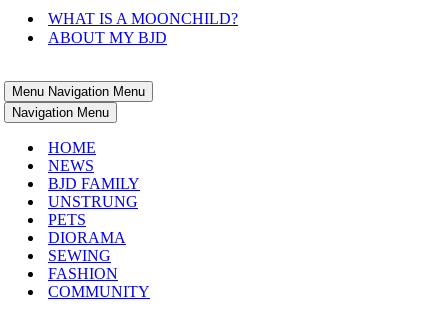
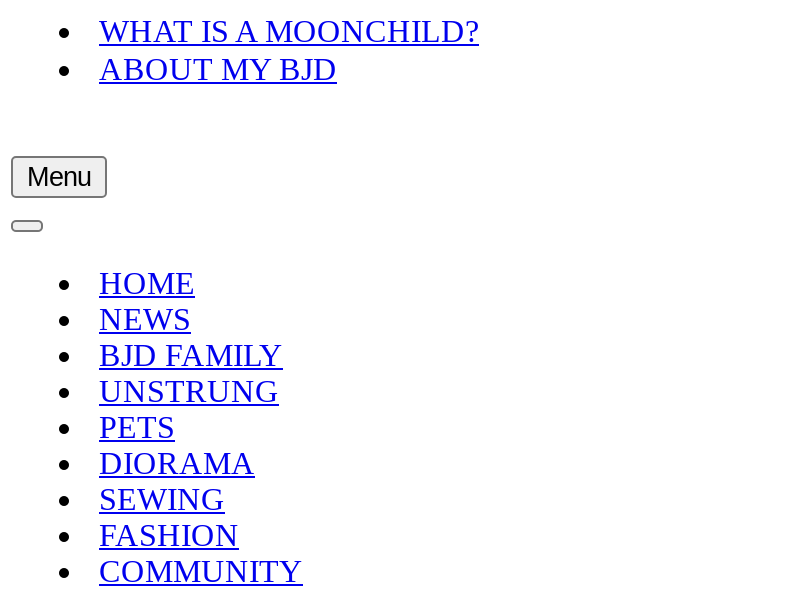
[12,84,145,120] Menu Navigation Menu | Navigation Menu -> [27,162,91,192] Menu

